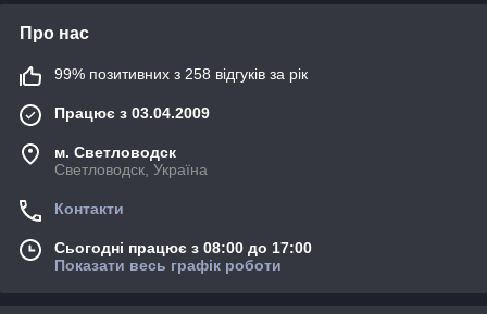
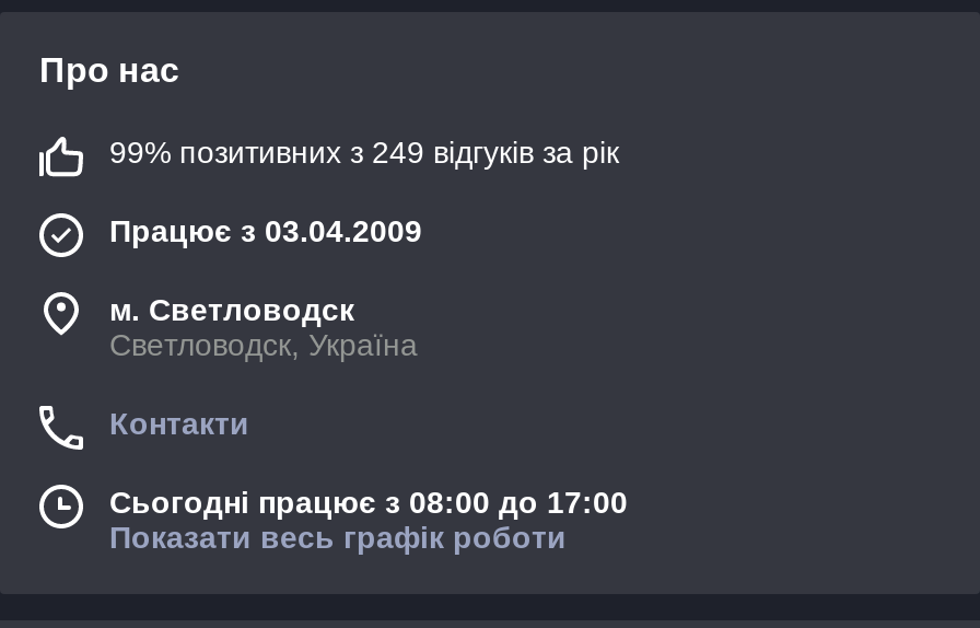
[54,66,308,83] 99% позитивних з 258 відгуків за рік -> [109,135,619,170] 99% позитивних з 249 відгуків за рік

